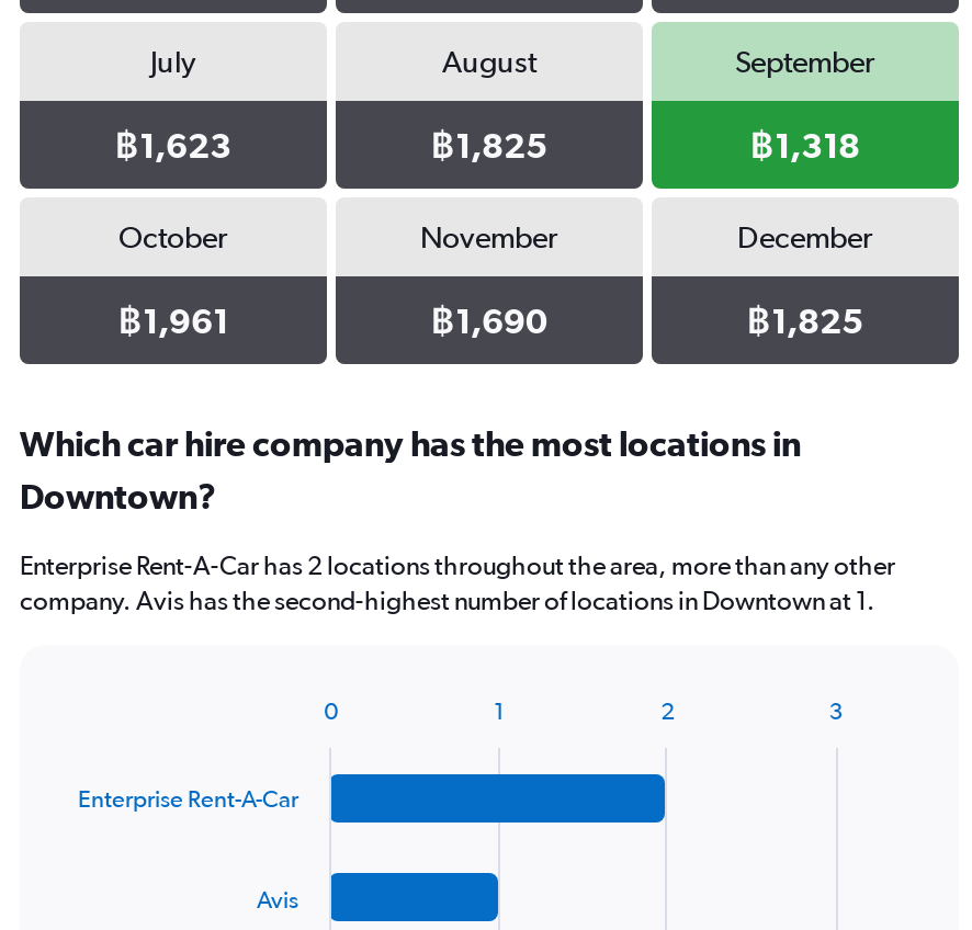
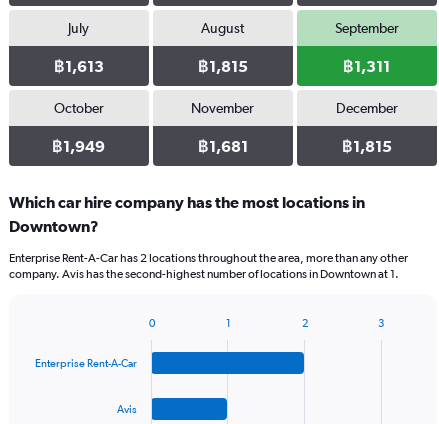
[115,125,231,165] ฿1,623 -> [54,57,104,75] ฿1,613
[431,125,547,165] ฿1,825 -> [198,57,248,75] ฿1,815
[750,125,860,165] ฿1,318 -> [343,57,390,75] ฿1,311
[118,300,228,340] ฿1,961 -> [52,137,105,155] ฿1,949
[431,300,547,340] ฿1,690 -> [198,137,248,155] ฿1,681
[747,300,863,340] ฿1,825 -> [342,137,392,155] ฿1,815

